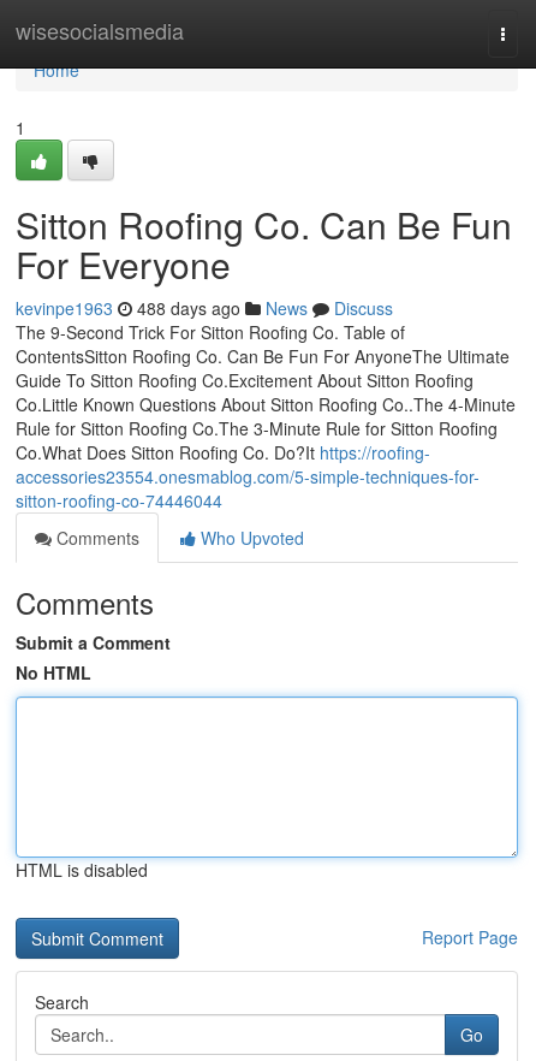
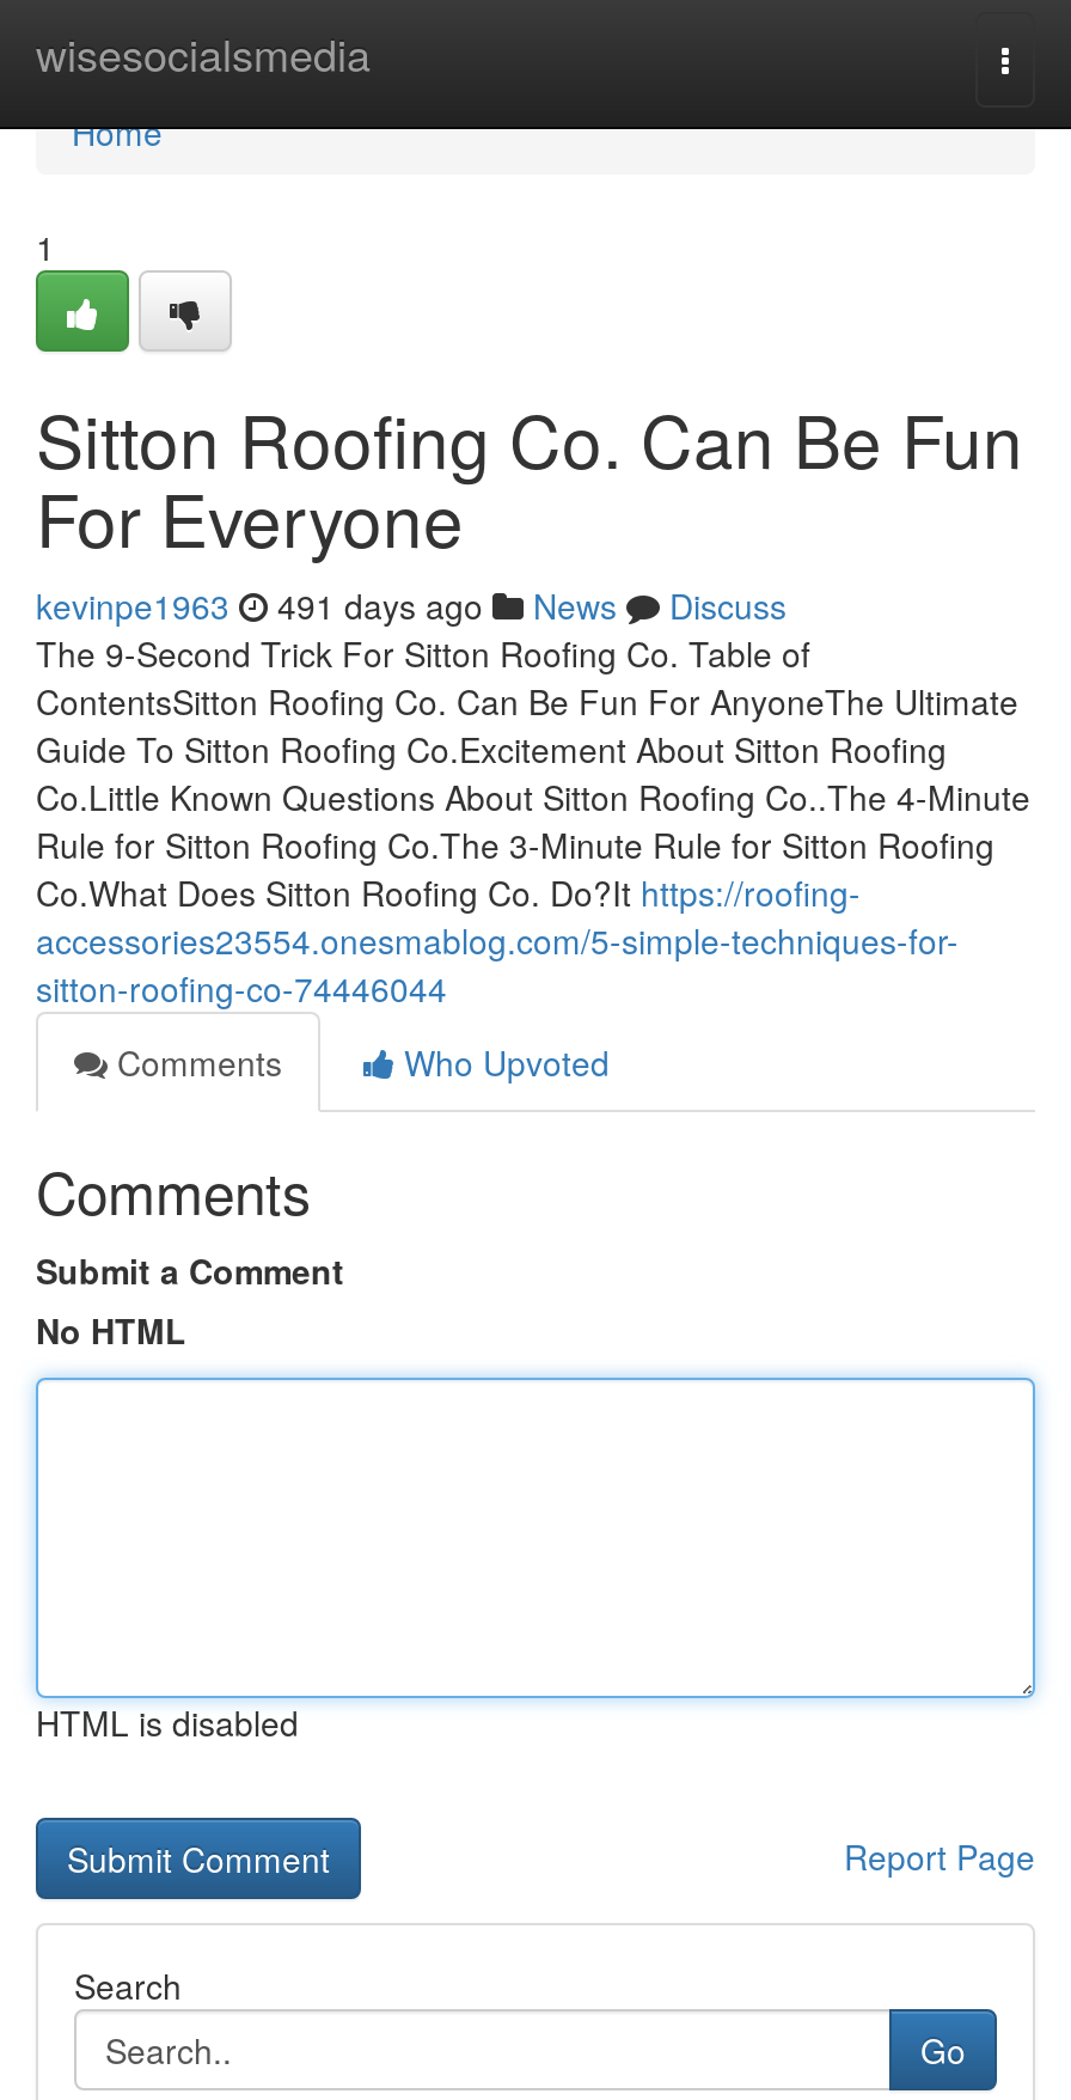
[16,296,393,320] kevinpe1963 488 days ago News Discuss -> [36,581,787,629] kevinpe1963 491 days ago News Discuss

